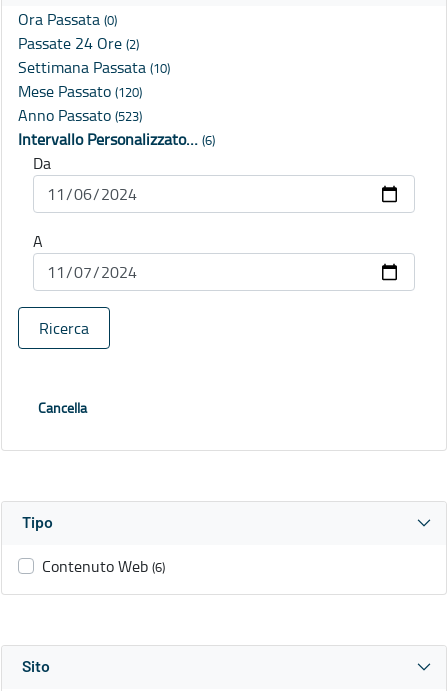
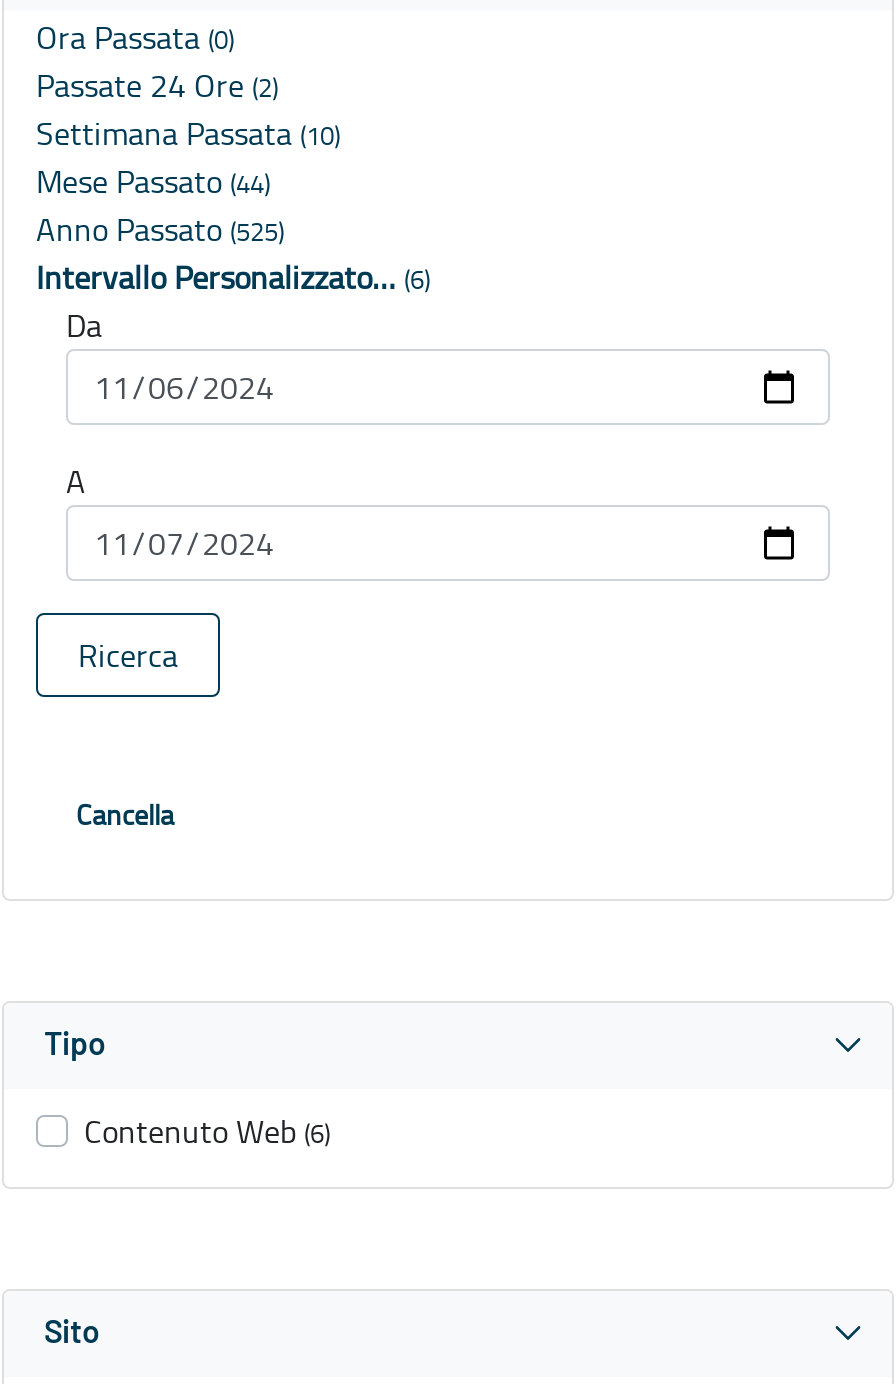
[18,80,142,102] Mese Passato (120) -> [36,160,270,204] Mese Passato (44)
[18,104,142,126] Anno Passato (523) -> [36,208,284,252] Anno Passato (525)

